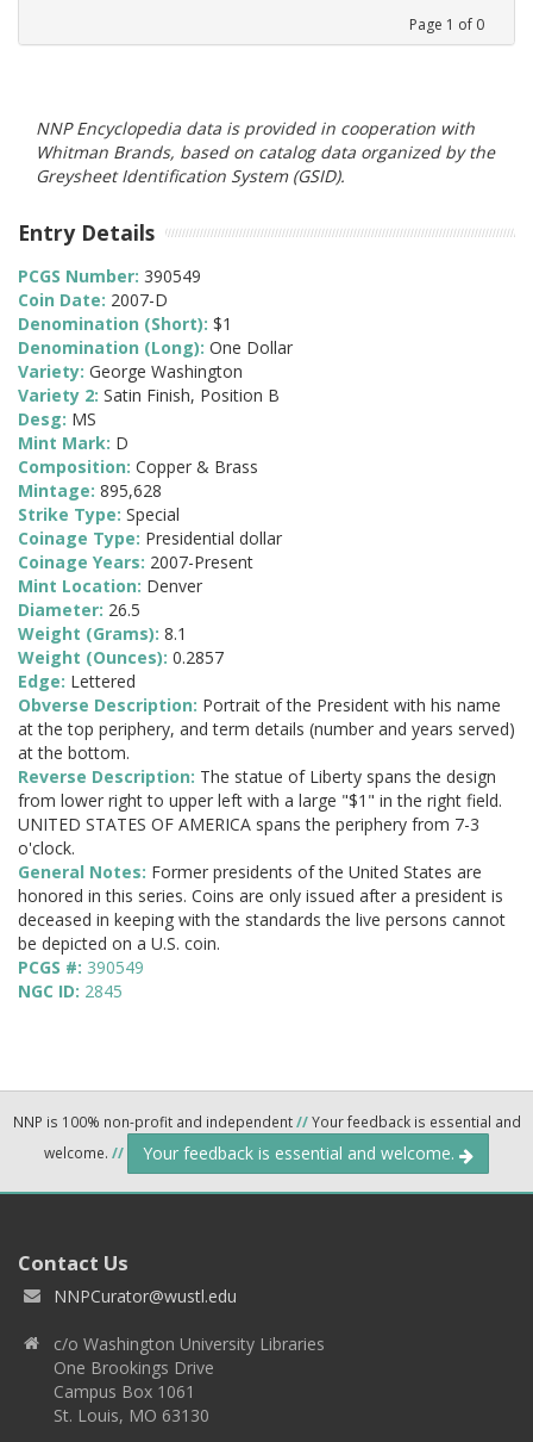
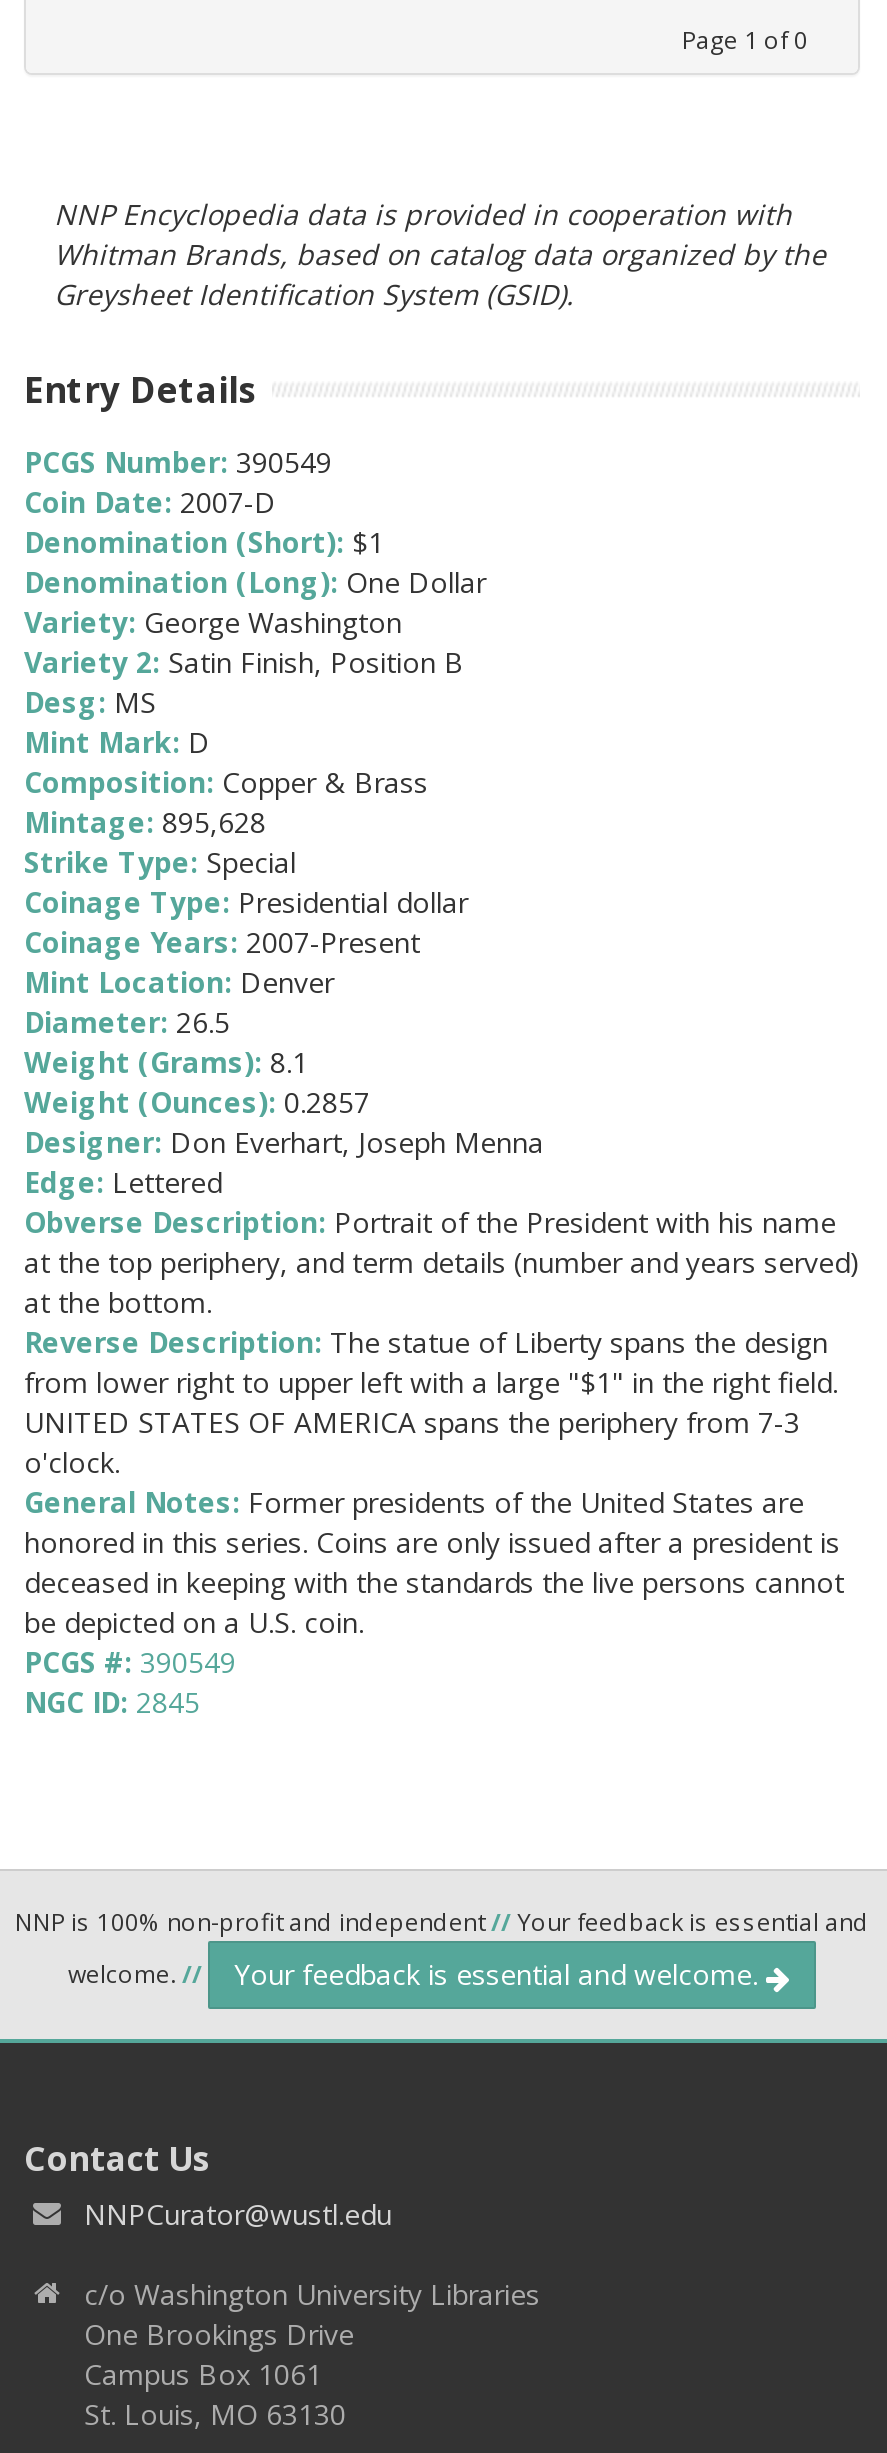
none -> [24,1124,544,1162] Designer: Don Everhart, Joseph Menna

